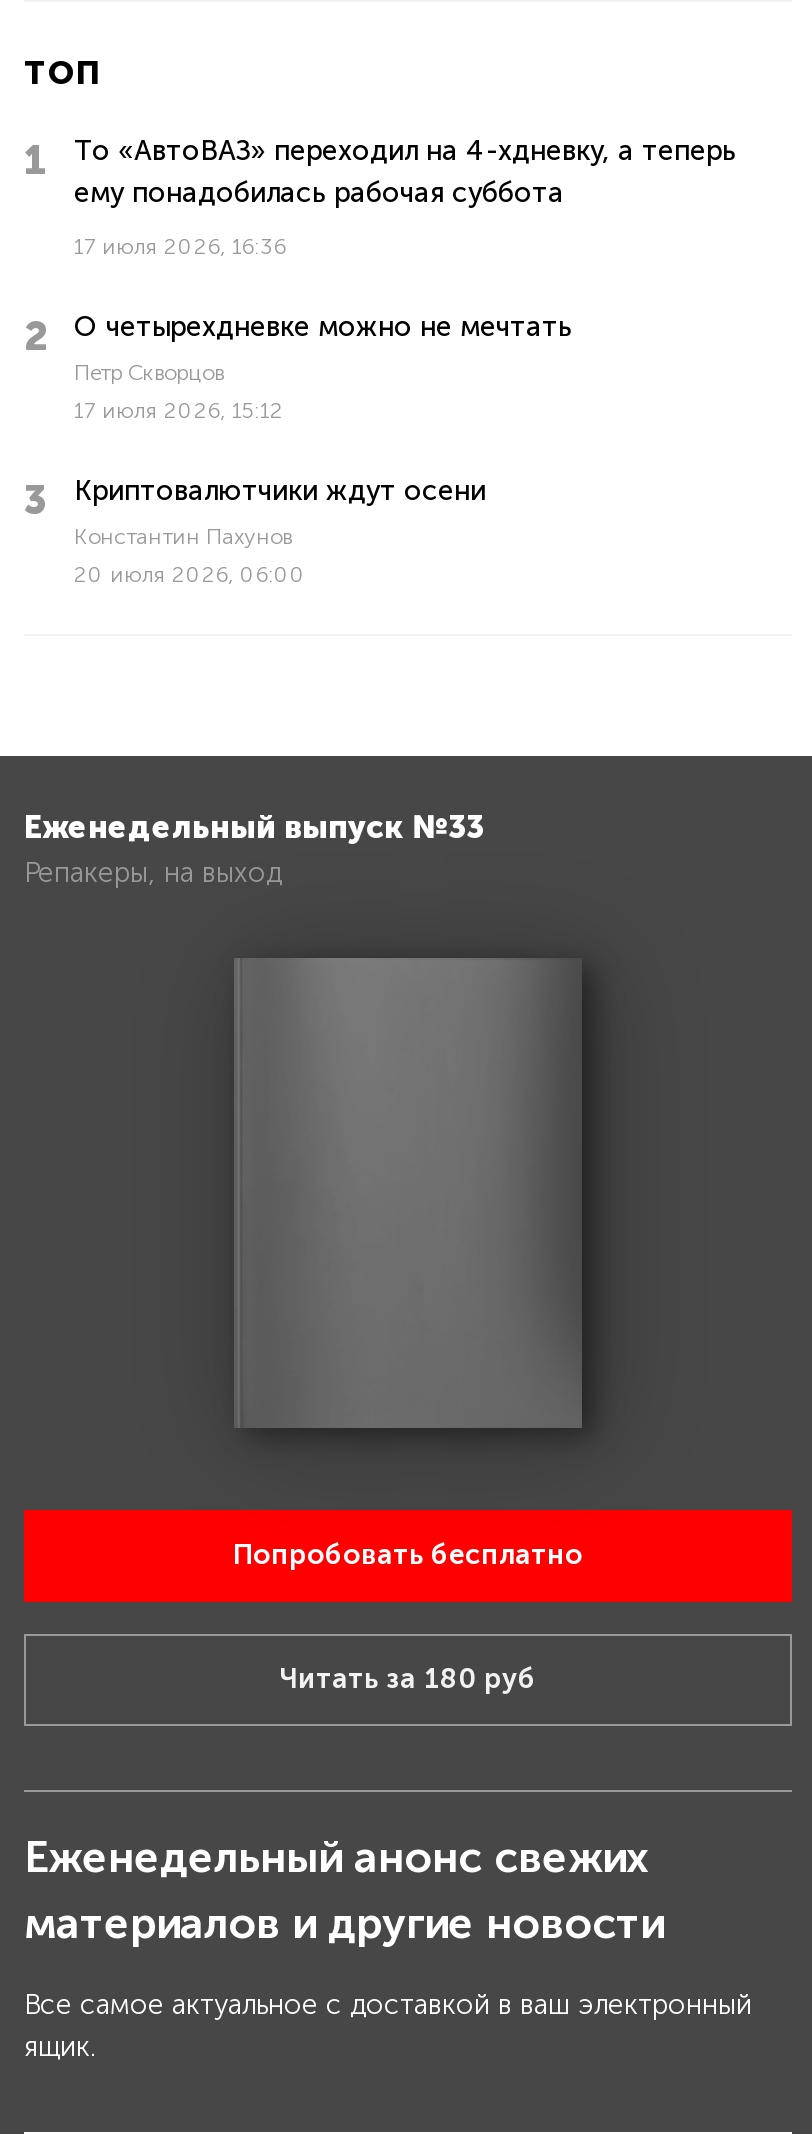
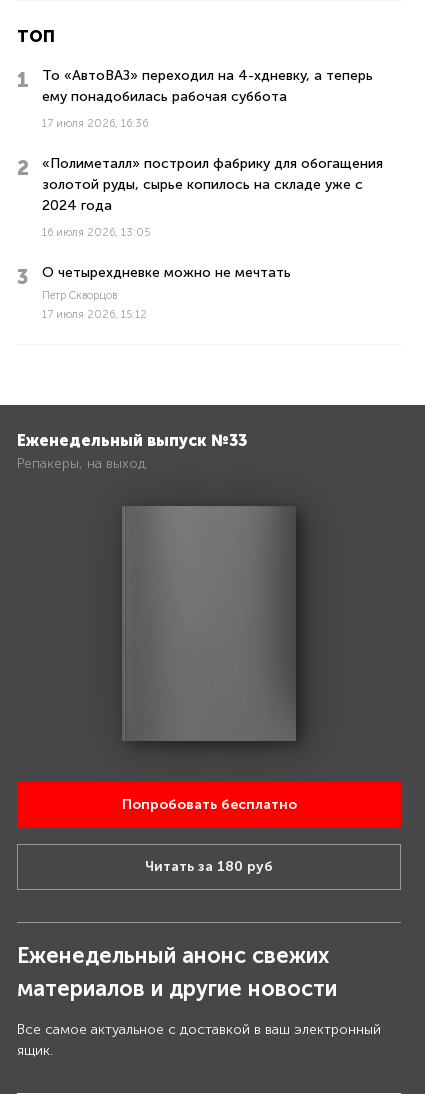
none -> [42,154,383,238] «Полиметалл» построил фабрику для обогащения | золотой руды, сырье копилось на складе уже с | 2024 года | 16 июля 2026, 13:05
moved [74,309,572,423] -> [42,263,291,320]: О четырехдневке можно не мечтать | Петр Скворцов | 17 июля 2026, 15:12
[74,473,486,587] Криптовалютчики ждут осени | Константин Пахунов | 20 июля 2026, 06:00 -> none

